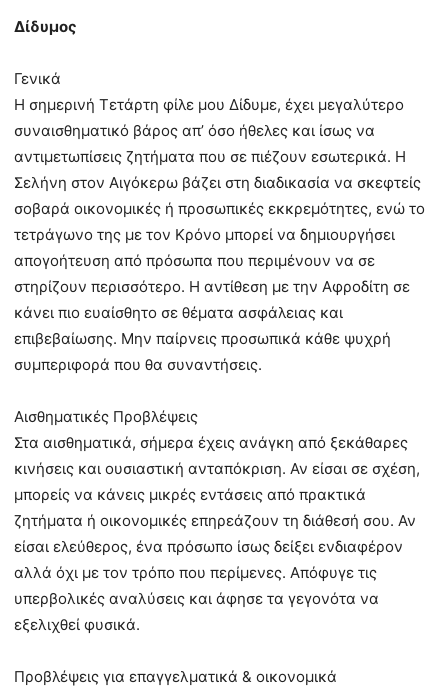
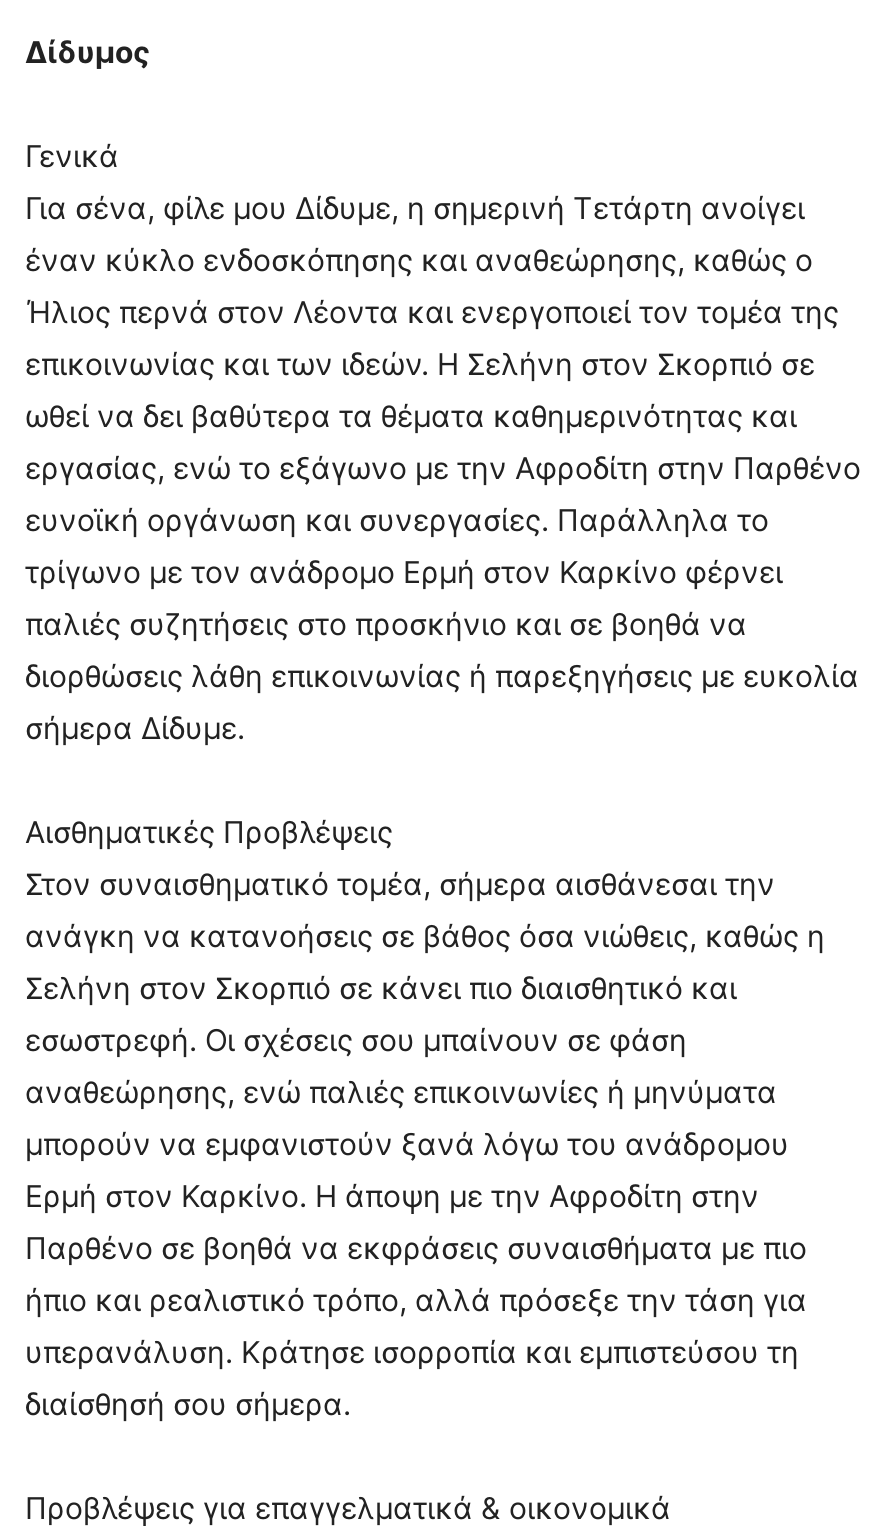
[14,95,425,374] Η σημερινή Τετάρτη φίλε μου Δίδυμε, έχει μεγαλύτερο | συναισθηματικό βάρος απ’ όσο ήθελες και ίσως να | αντιμετωπίσεις ζητήματα που σε πιέζουν εσωτερικά. Η | Σελήνη στον Αιγόκερω βάζει στη διαδικασία να σκεφτείς | σοβαρά οικονομικές ή προσωπικές εκκρεμότητες, ενώ το | τετράγωνο της με τον Κρόνο μπορεί να δημιουργήσει | απογοήτευση από πρόσωπα που περιμένουν να σε | στηρίζουν περισσότερο. Η αντίθεση με την Αφροδίτη σε | κάνει πιο ευαίσθητο σε θέματα ασφάλειας και | επιβεβαίωσης. Μην παίρνεις προσωπικά κάθε ψυχρή | συμπεριφορά που θα συναντήσεις. -> [25,190,861,748] Για σένα, φίλε μου Δίδυμε, η σημερινή Τετάρτη ανοίγει | έναν κύκλο ενδοσκόπησης και αναθεώρησης, καθώς ο | Ήλιος περνά στον Λέοντα και ενεργοποιεί τον τομέα της | επικοινωνίας και των ιδεών. Η Σελήνη στον Σκορπιό σε | ωθεί να δει βαθύτερα τα θέματα καθημερινότητας και | εργασίας, ενώ το εξάγωνο με την Αφροδίτη στην Παρθένο | ευνοϊκή οργάνωση και συνεργασίες. Παράλληλα το | τρίγωνο με τον ανάδρομο Ερμή στον Καρκίνο φέρνει | παλιές συζητήσεις στο προσκήνιο και σε βοηθά να | διορθώσεις λάθη επικοινωνίας ή παρεξηγήσεις με ευκολία | σήμερα Δίδυμε.
[14,433,420,634] Στα αισθηματικά, σήμερα έχεις ανάγκη από ξεκάθαρες | κινήσεις και ουσιαστική ανταπόκριση. Αν είσαι σε σχέση, | μπορείς να κάνεις μικρές εντάσεις από πρακτικά | ζητήματα ή οικονομικές επηρεάζουν τη διάθεσή σου. Αν | είσαι ελεύθερος, ένα πρόσωπο ίσως δείξει ενδιαφέρον | αλλά όχι με τον τρόπο που περίμενες. Απόφυγε τις | υπερβολικές αναλύσεις και άφησε τα γεγονότα να | εξελιχθεί φυσικά. -> [25,866,825,1424] Στον συναισθηματικό τομέα, σήμερα αισθάνεσαι την | ανάγκη να κατανοήσεις σε βάθος όσα νιώθεις, καθώς η | Σελήνη στον Σκορπιό σε κάνει πιο διαισθητικό και | εσωστρεφή. Οι σχέσεις σου μπαίνουν σε φάση | αναθεώρησης, ενώ παλιές επικοινωνίες ή μηνύματα | μπορούν να εμφανιστούν ξανά λόγω του ανάδρομου | Ερμή στον Καρκίνο. Η άποψη με την Αφροδίτη στην | Παρθένο σε βοηθά να εκφράσεις συναισθήματα με πιο | ήπιο και ρεαλιστικό τρόπο, αλλά πρόσεξε την τάση για | υπερανάλυση. Κράτησε ισορροπία και εμπιστεύσου τη | διαίσθησή σου σήμερα.

